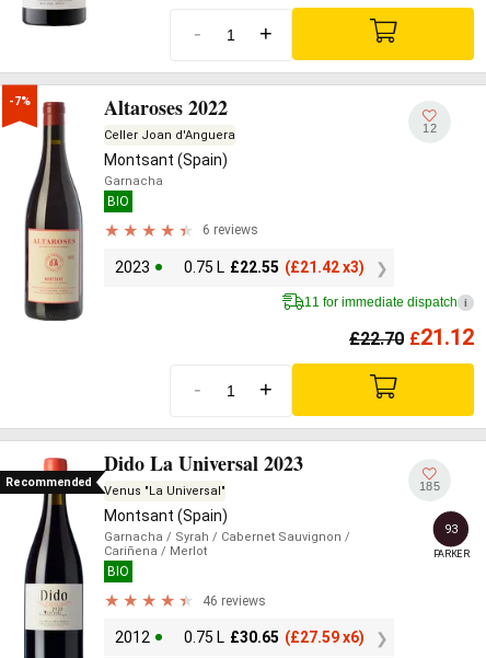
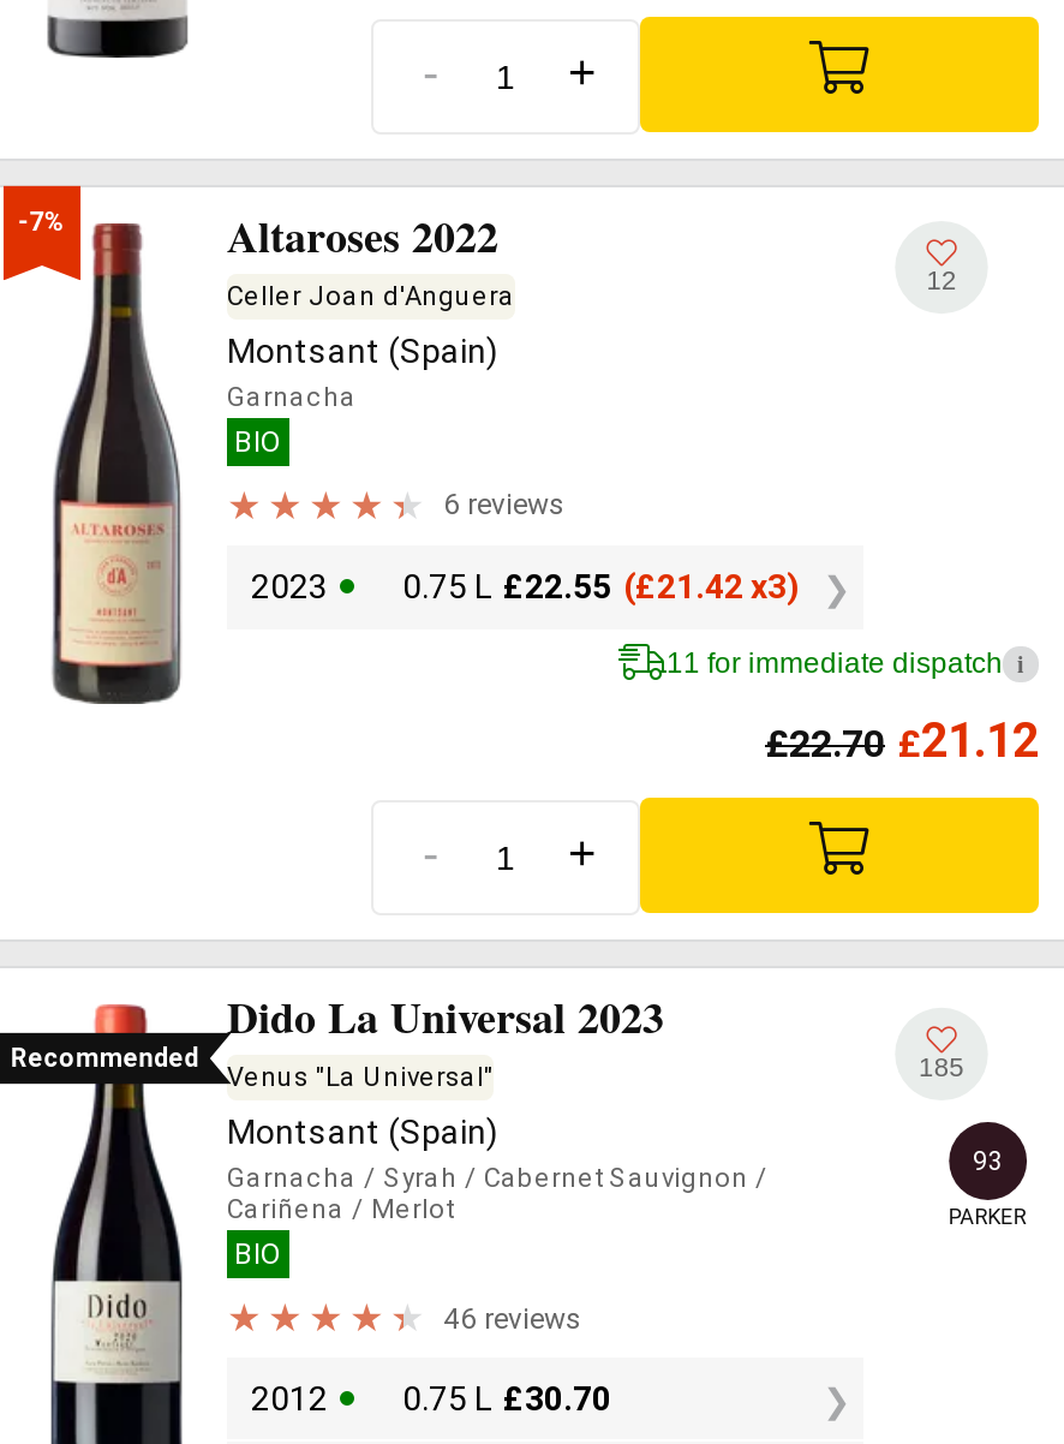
[115,628,364,646] 2012 0.75 L £30.65 (£27.59 x6) -> [251,1379,611,1418] 2012 0.75 L £30.70

